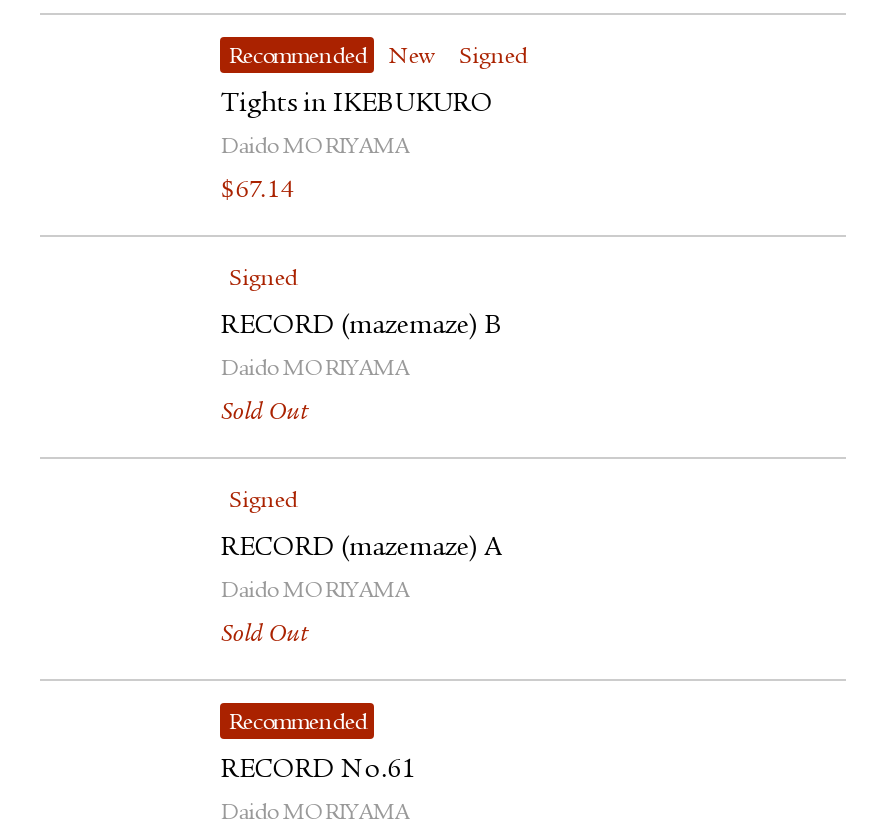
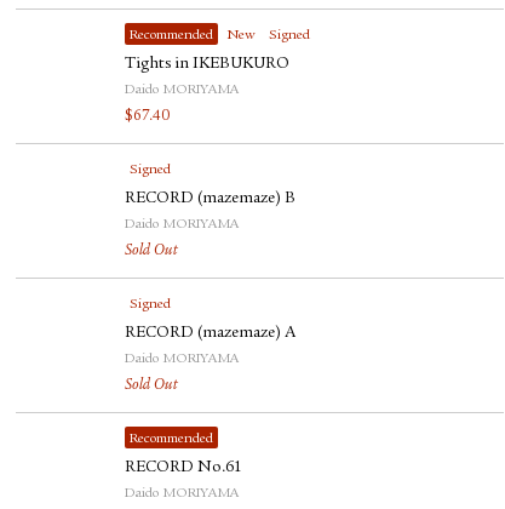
[221,180,295,206] $67.14 -> [125,110,170,125] $67.40

